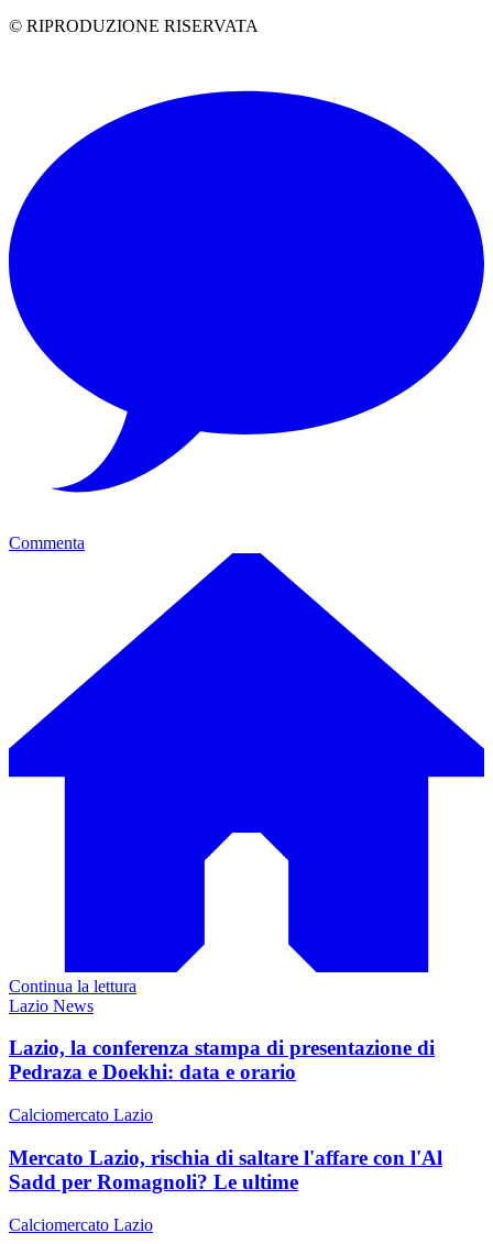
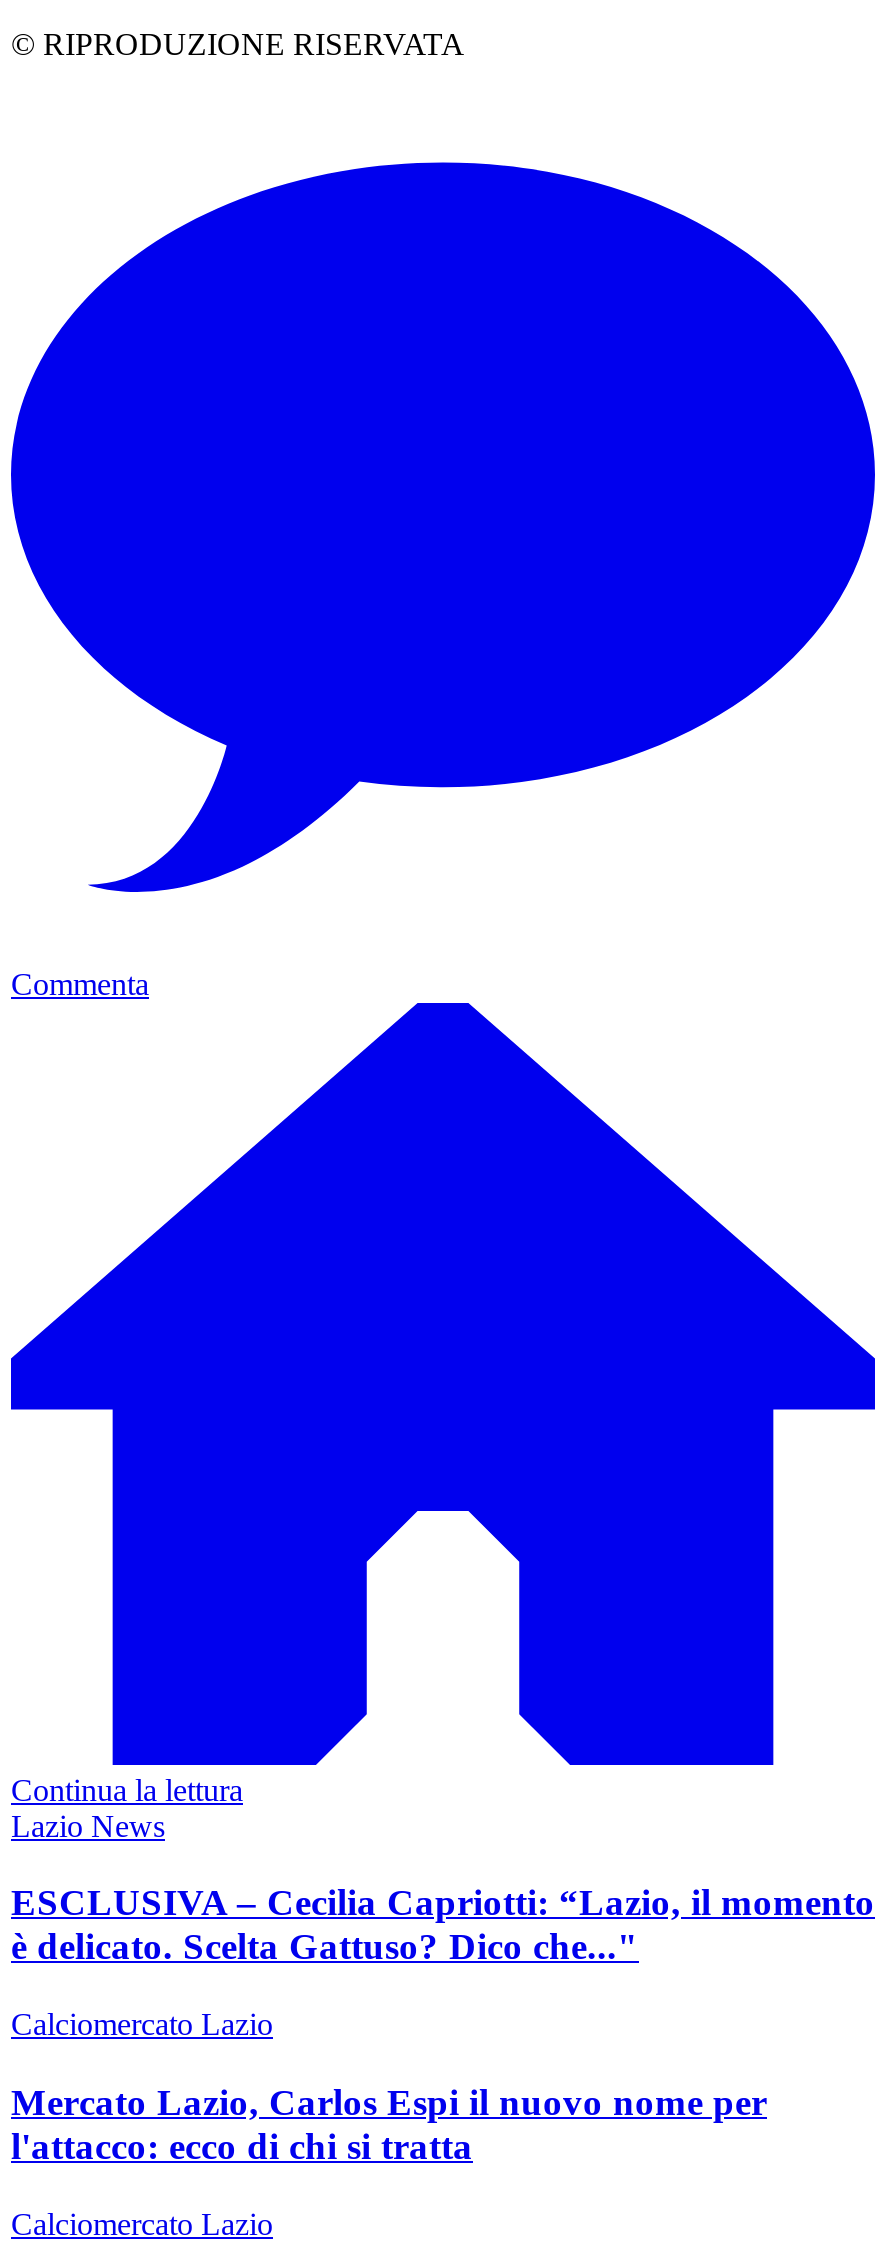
[9,1037,435,1084] Lazio, la conferenza stampa di presentazione di | Pedraza e Doekhi: data e orario -> [11,1882,875,1968] ESCLUSIVA – Cecilia Capriotti: “Lazio, il momento | è delicato. Scelta Gattuso? Dico che..."
[9,1146,442,1193] Mercato Lazio, rischia di saltare l'affare con l'Al | Sadd per Romagnoli? Le ultime -> [11,2081,767,2167] Mercato Lazio, Carlos Espi il nuovo nome per | l'attacco: ecco di chi si tratta

